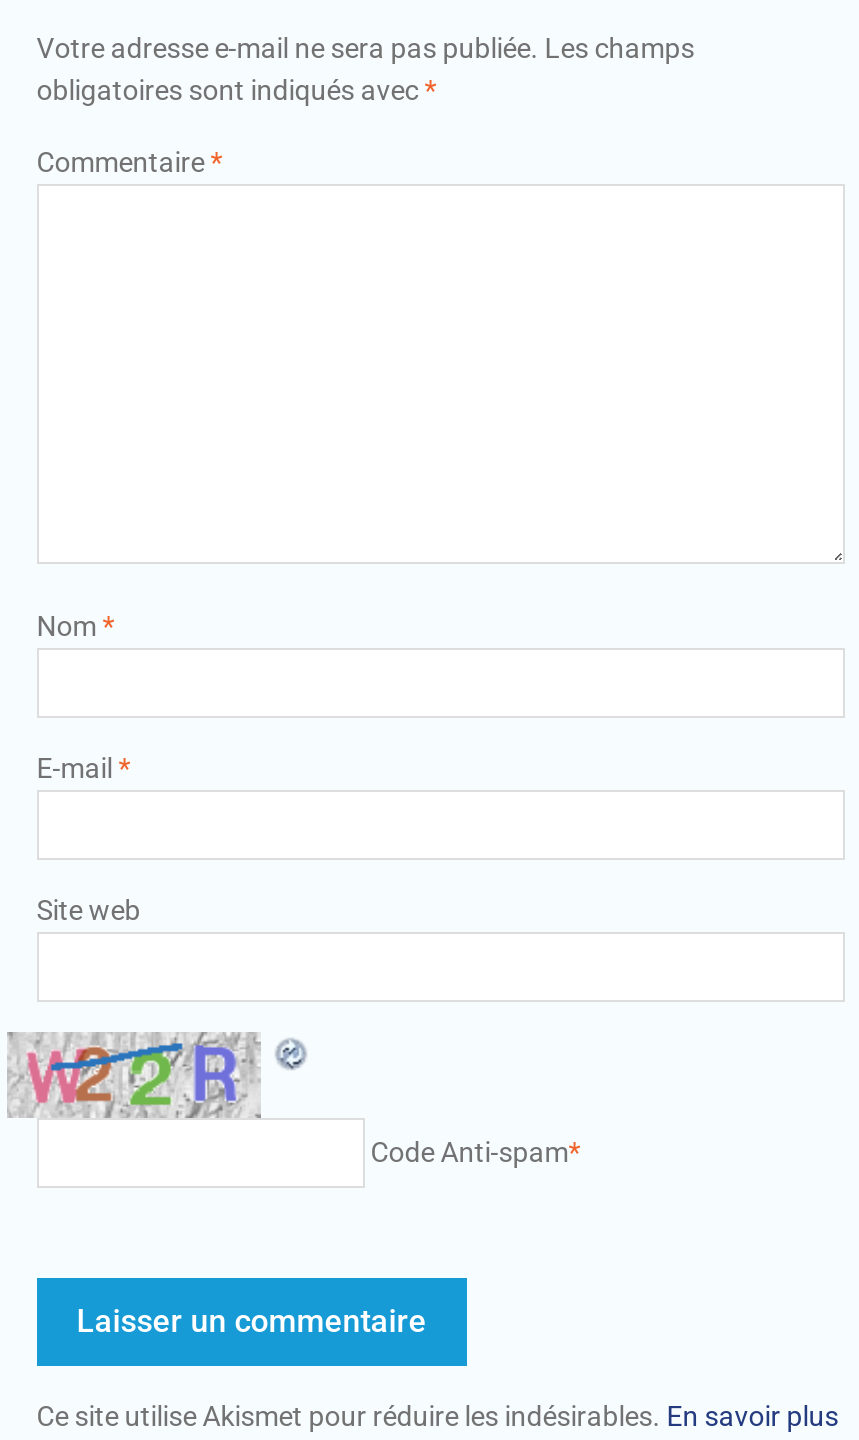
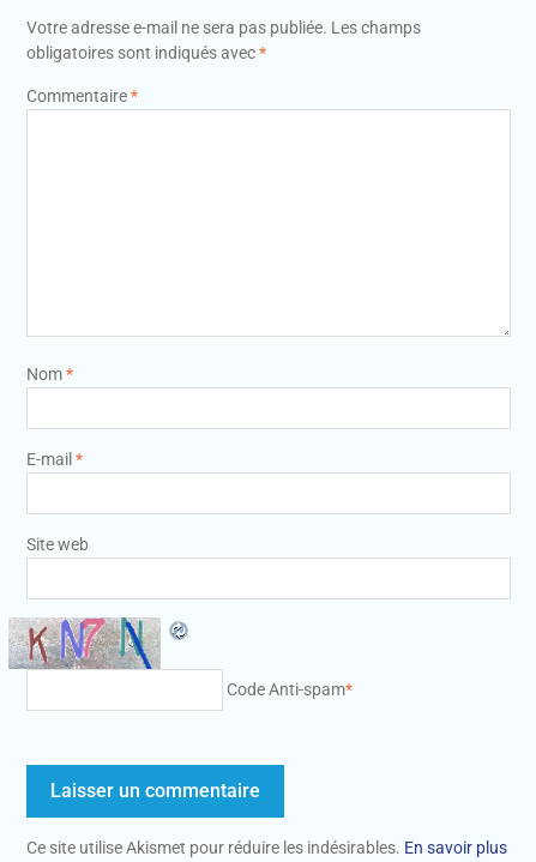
[9,1032,257,1118] [image] -> [12,617,159,670] [image]

